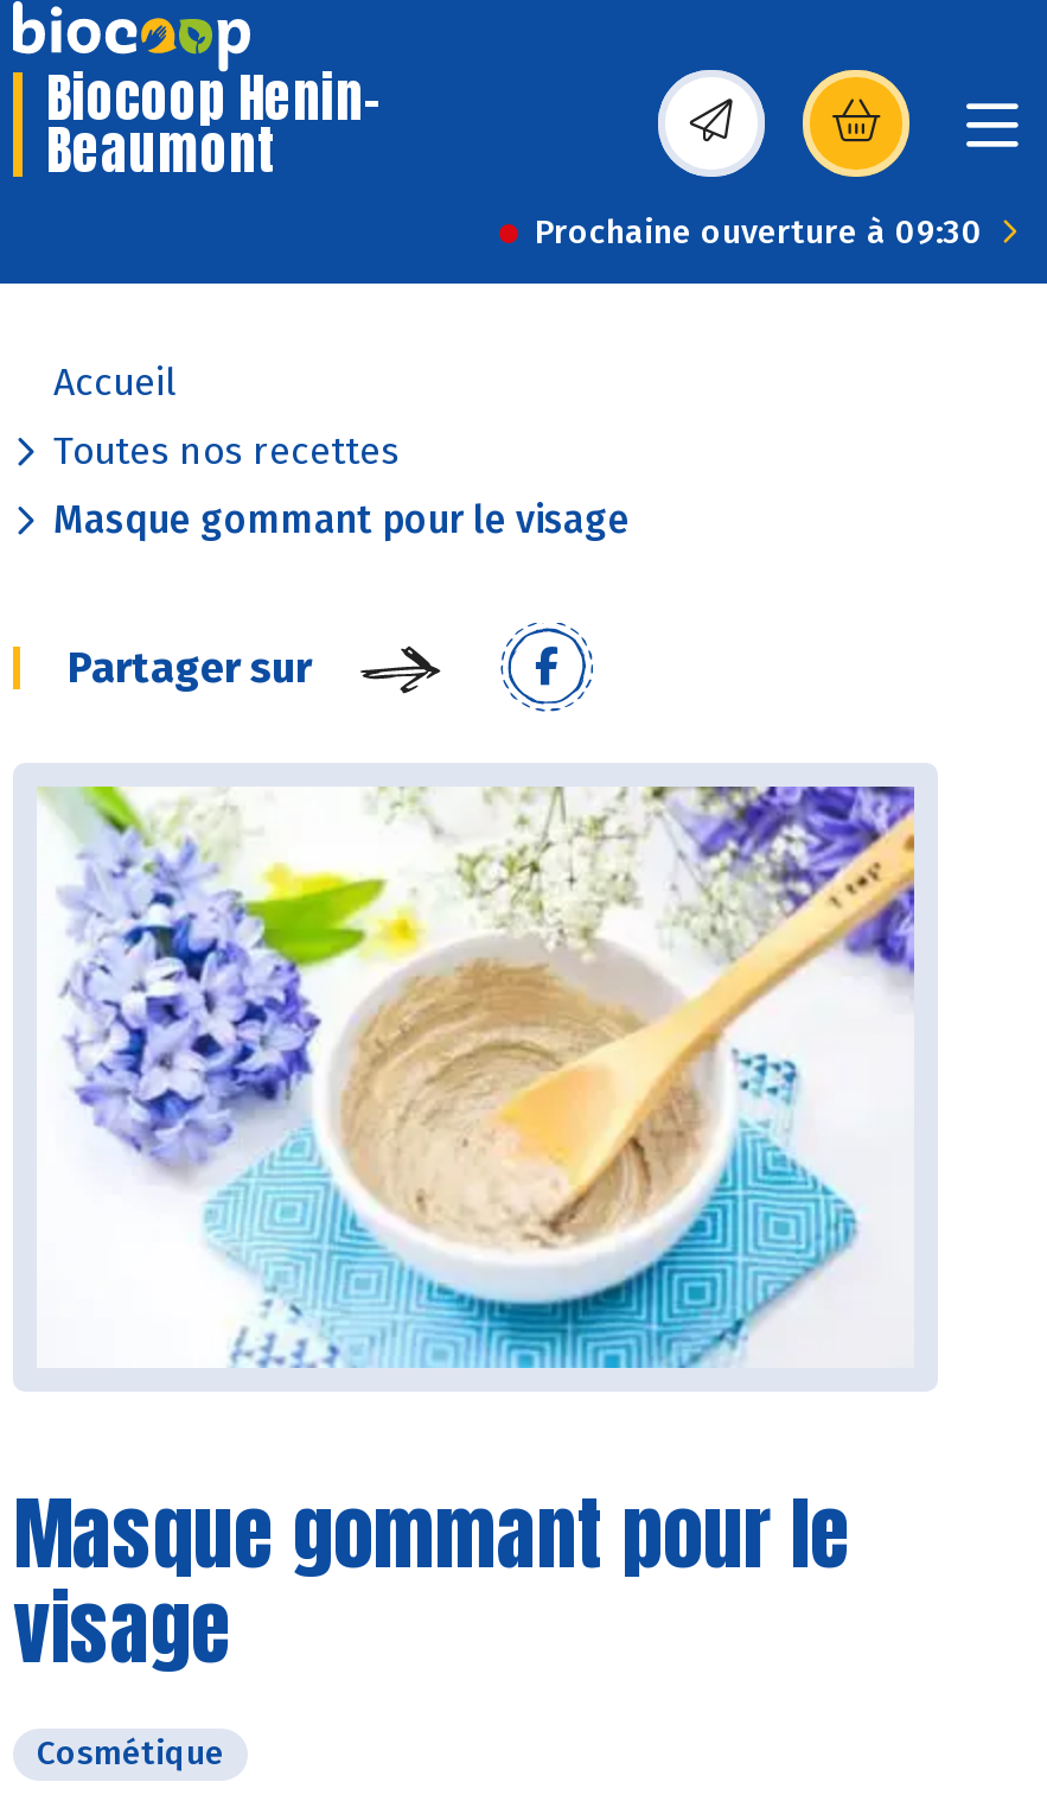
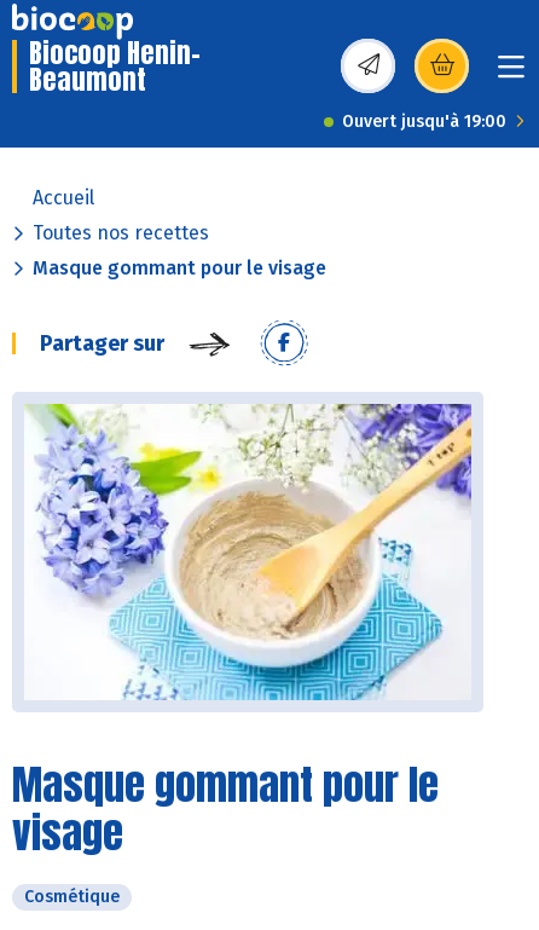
[535,212,983,253] Prochaine ouverture à 09:30 -> [342,111,506,132] Ouvert jusqu'à 19:00

